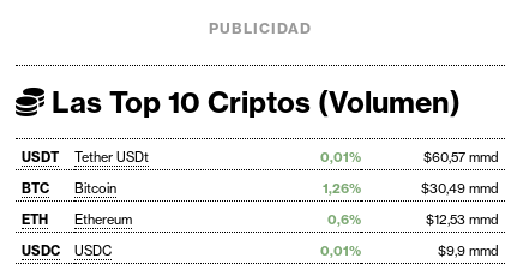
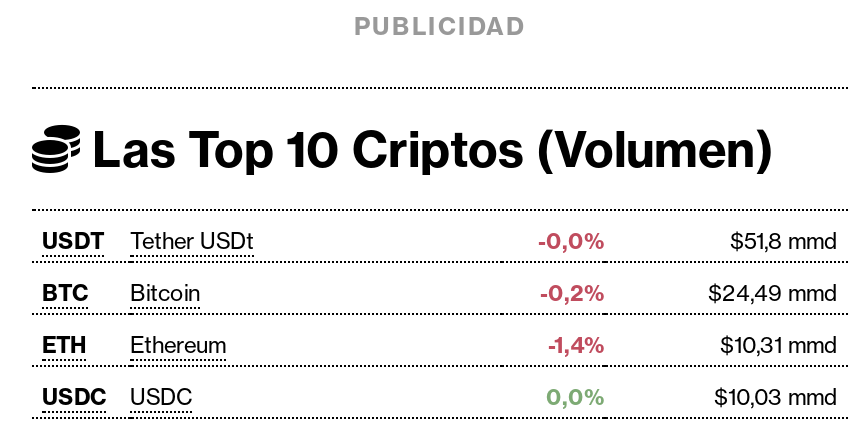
[320,149,361,166] 0,01% -> [538,227,604,255] -0,0%
[423,149,499,166] $60,57 mmd -> [730,227,838,255] $51,8 mmd
[323,180,361,197] 1,26% -> [540,279,604,307] -0,2%
[421,180,499,197] $30,49 mmd -> [708,279,838,307] $24,49 mmd
[327,211,361,228] 0,6% -> [548,331,604,359] -1,4%
[426,211,499,228] $12,53 mmd -> [720,331,838,359] $10,31 mmd
[320,243,361,259] 0,01% -> [546,383,604,411] 0,0%
[438,243,499,259] $9,9 mmd -> [714,383,838,411] $10,03 mmd

